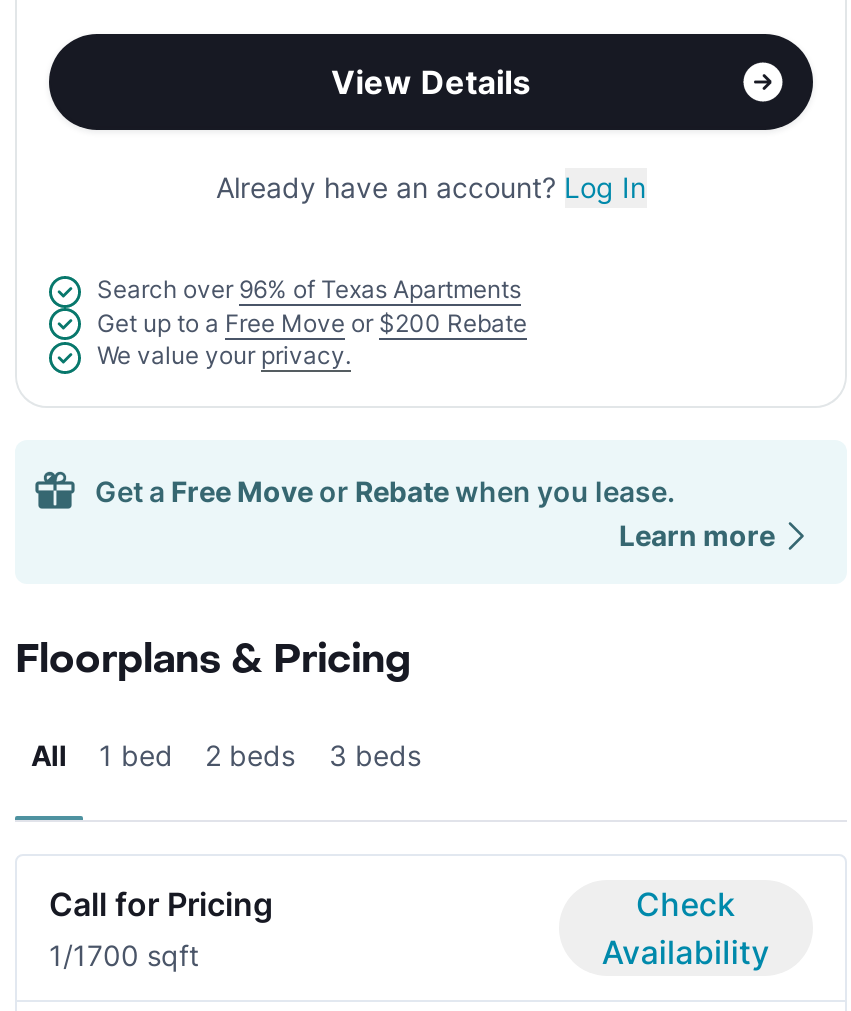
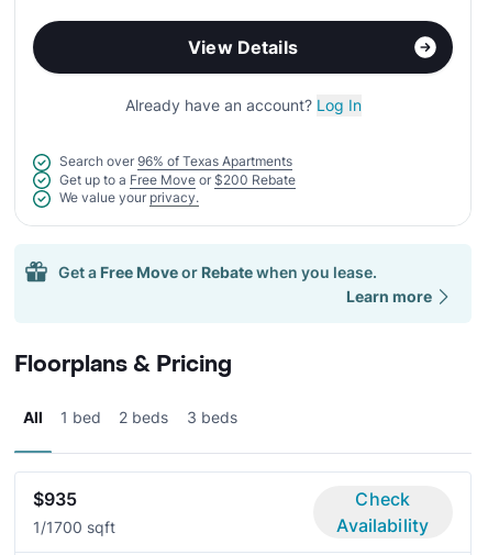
[49,884,273,924] Call for Pricing -> [33,488,77,510] $935

